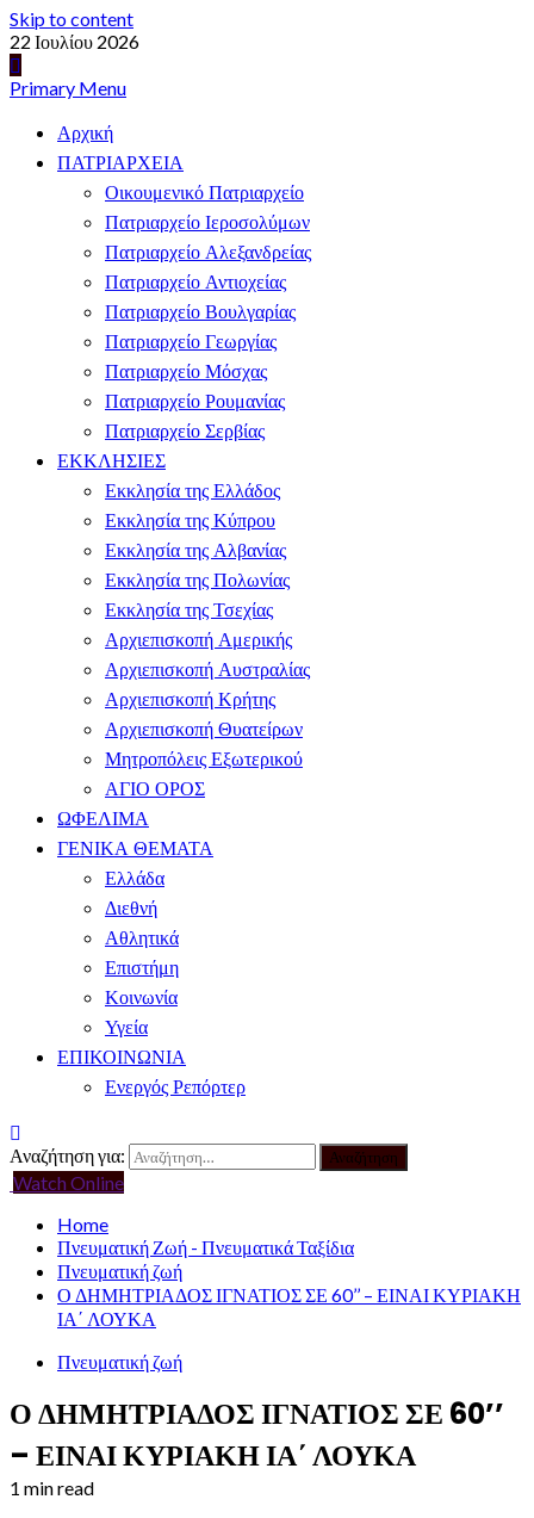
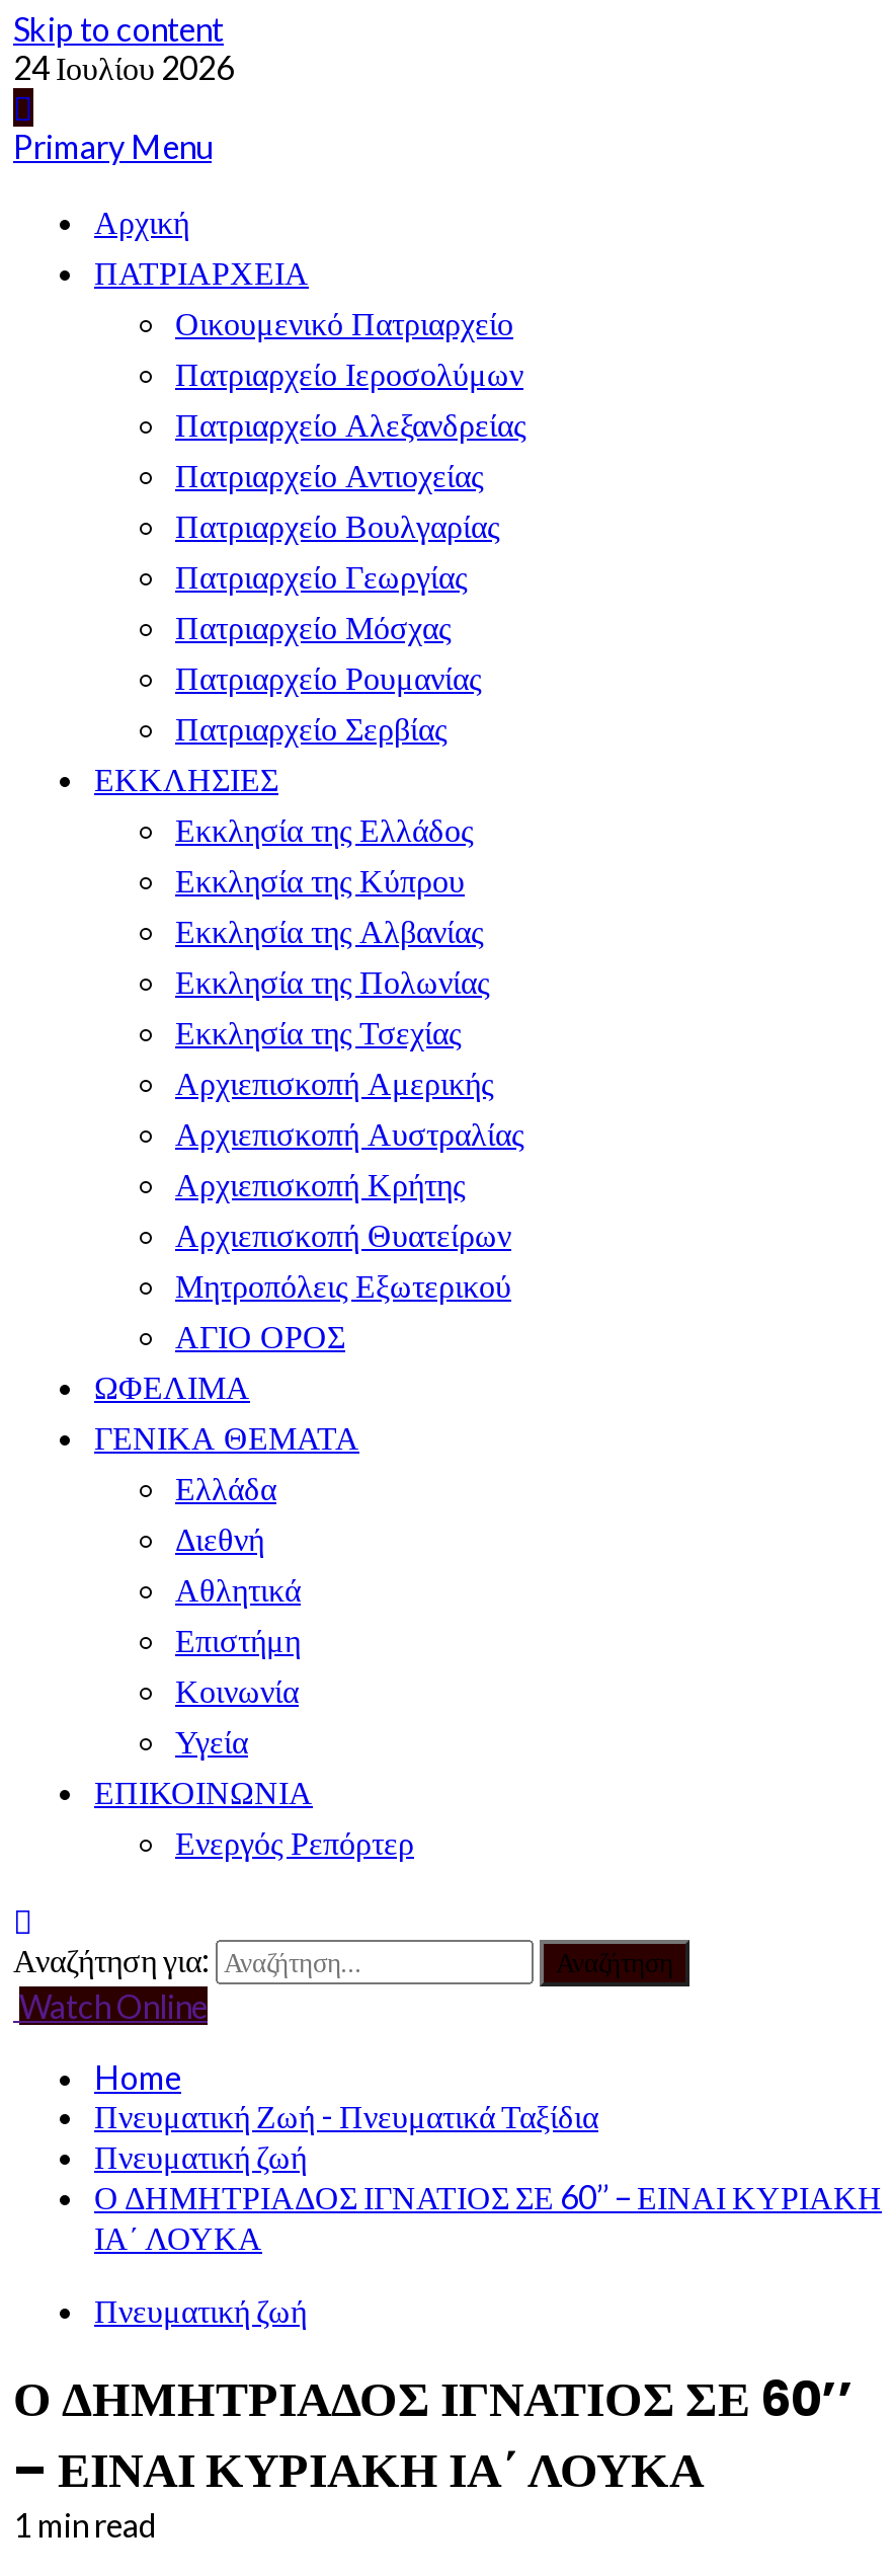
[10,30,139,52] 22 Ιουλίου 2026 -> [13,48,234,86] 24 Ιουλίου 2026

